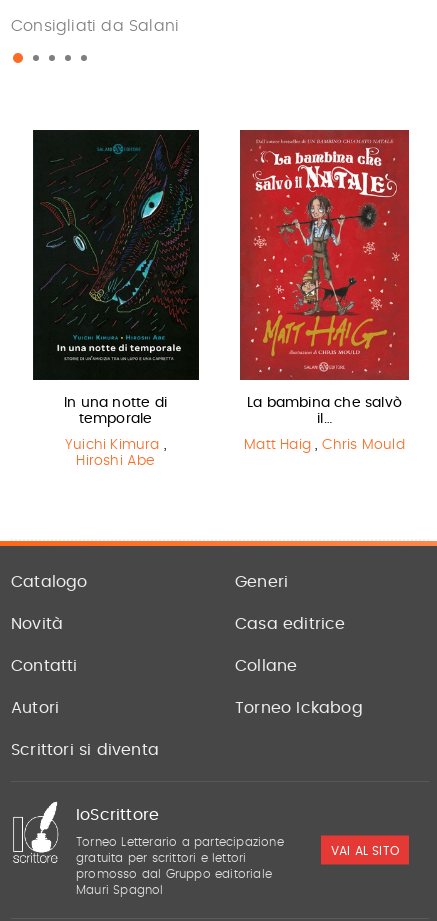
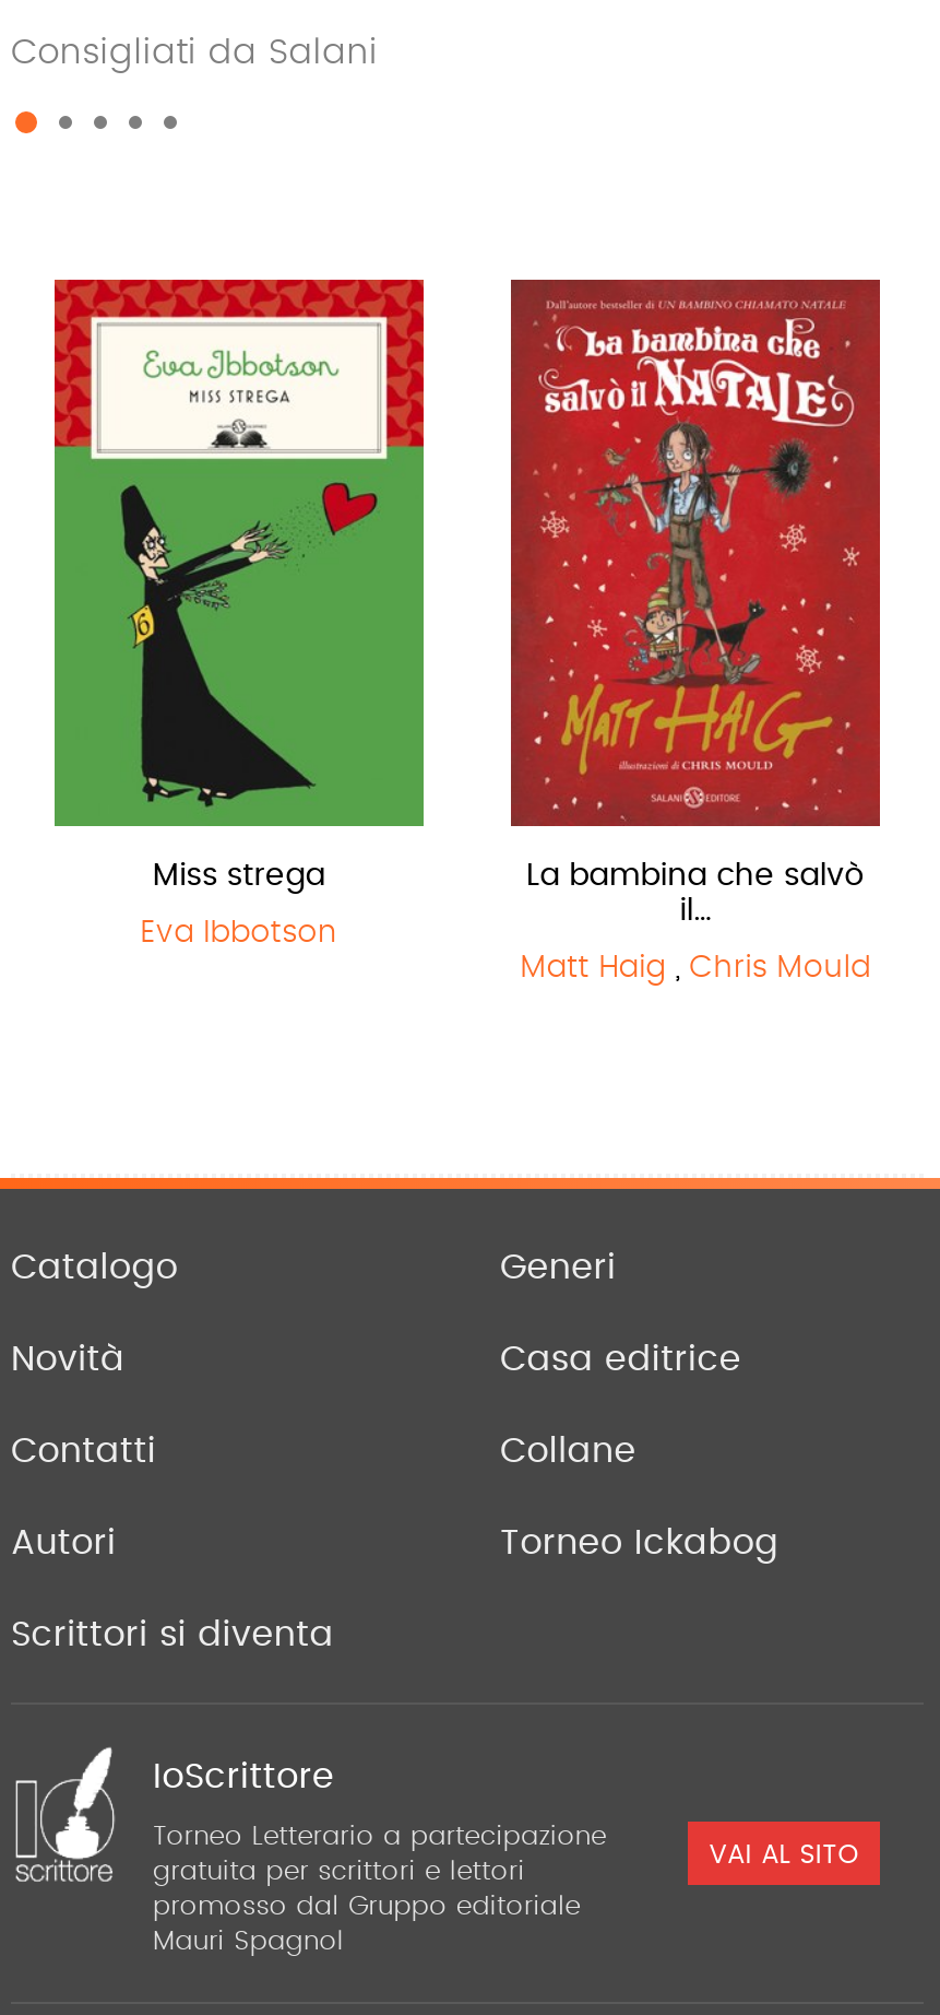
[31,129,200,426] [image] | In una notte di | temporale -> [52,278,426,893] [image] | Miss strega
[65,438,166,468] Yuichi Kimura, | Hiroshi Abe -> [140,919,338,949] Eva Ibbotson

